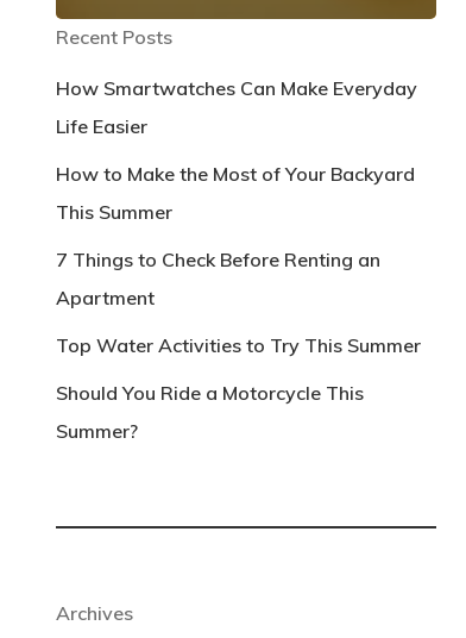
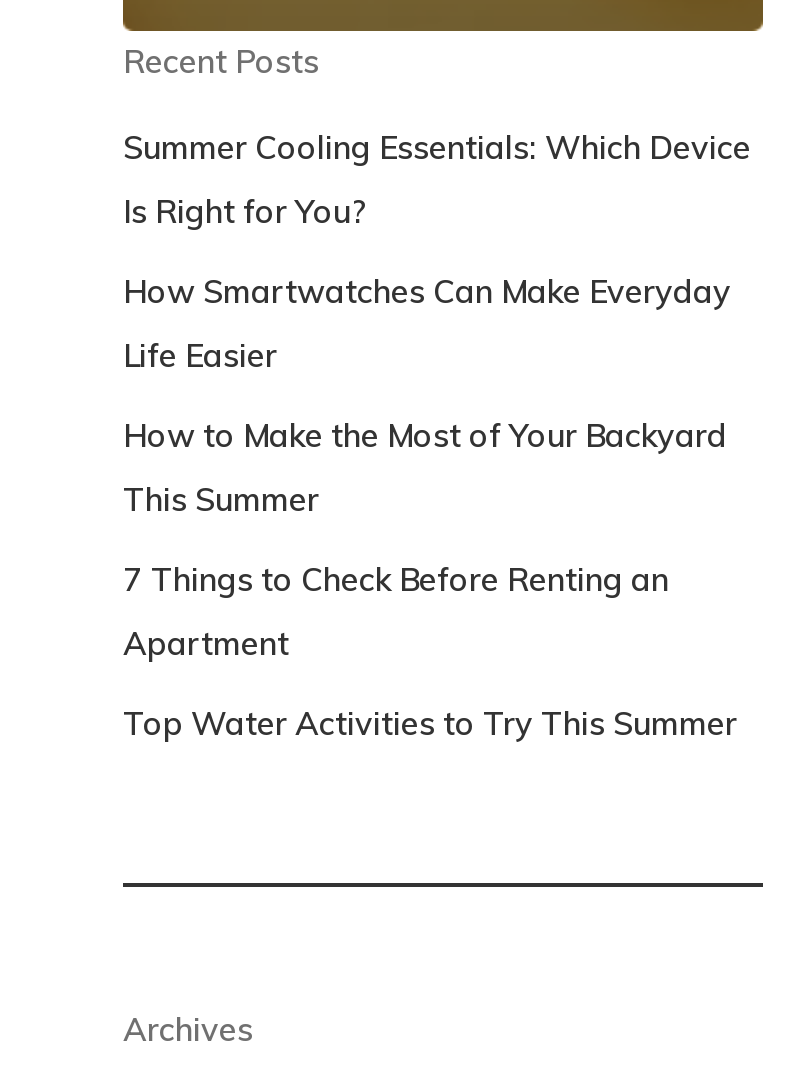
none -> [123,126,751,230] Summer Cooling Essentials: Which Device | Is Right for You?
moved [56,76,421,357] -> [123,270,737,742]: How Smartwatches Can Make Everyday | Life Easier | How to Make the Most of Your Backyard | This Summer | 7 Things to Check Before Renting an | Apartment | Top Water Activities to Try This Summer
[56,381,364,442] Should You Ride a Motorcycle This | Summer? -> none

